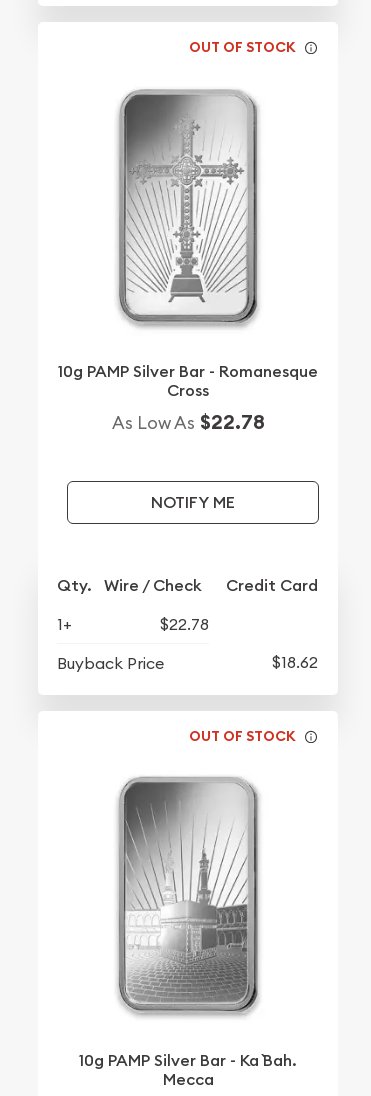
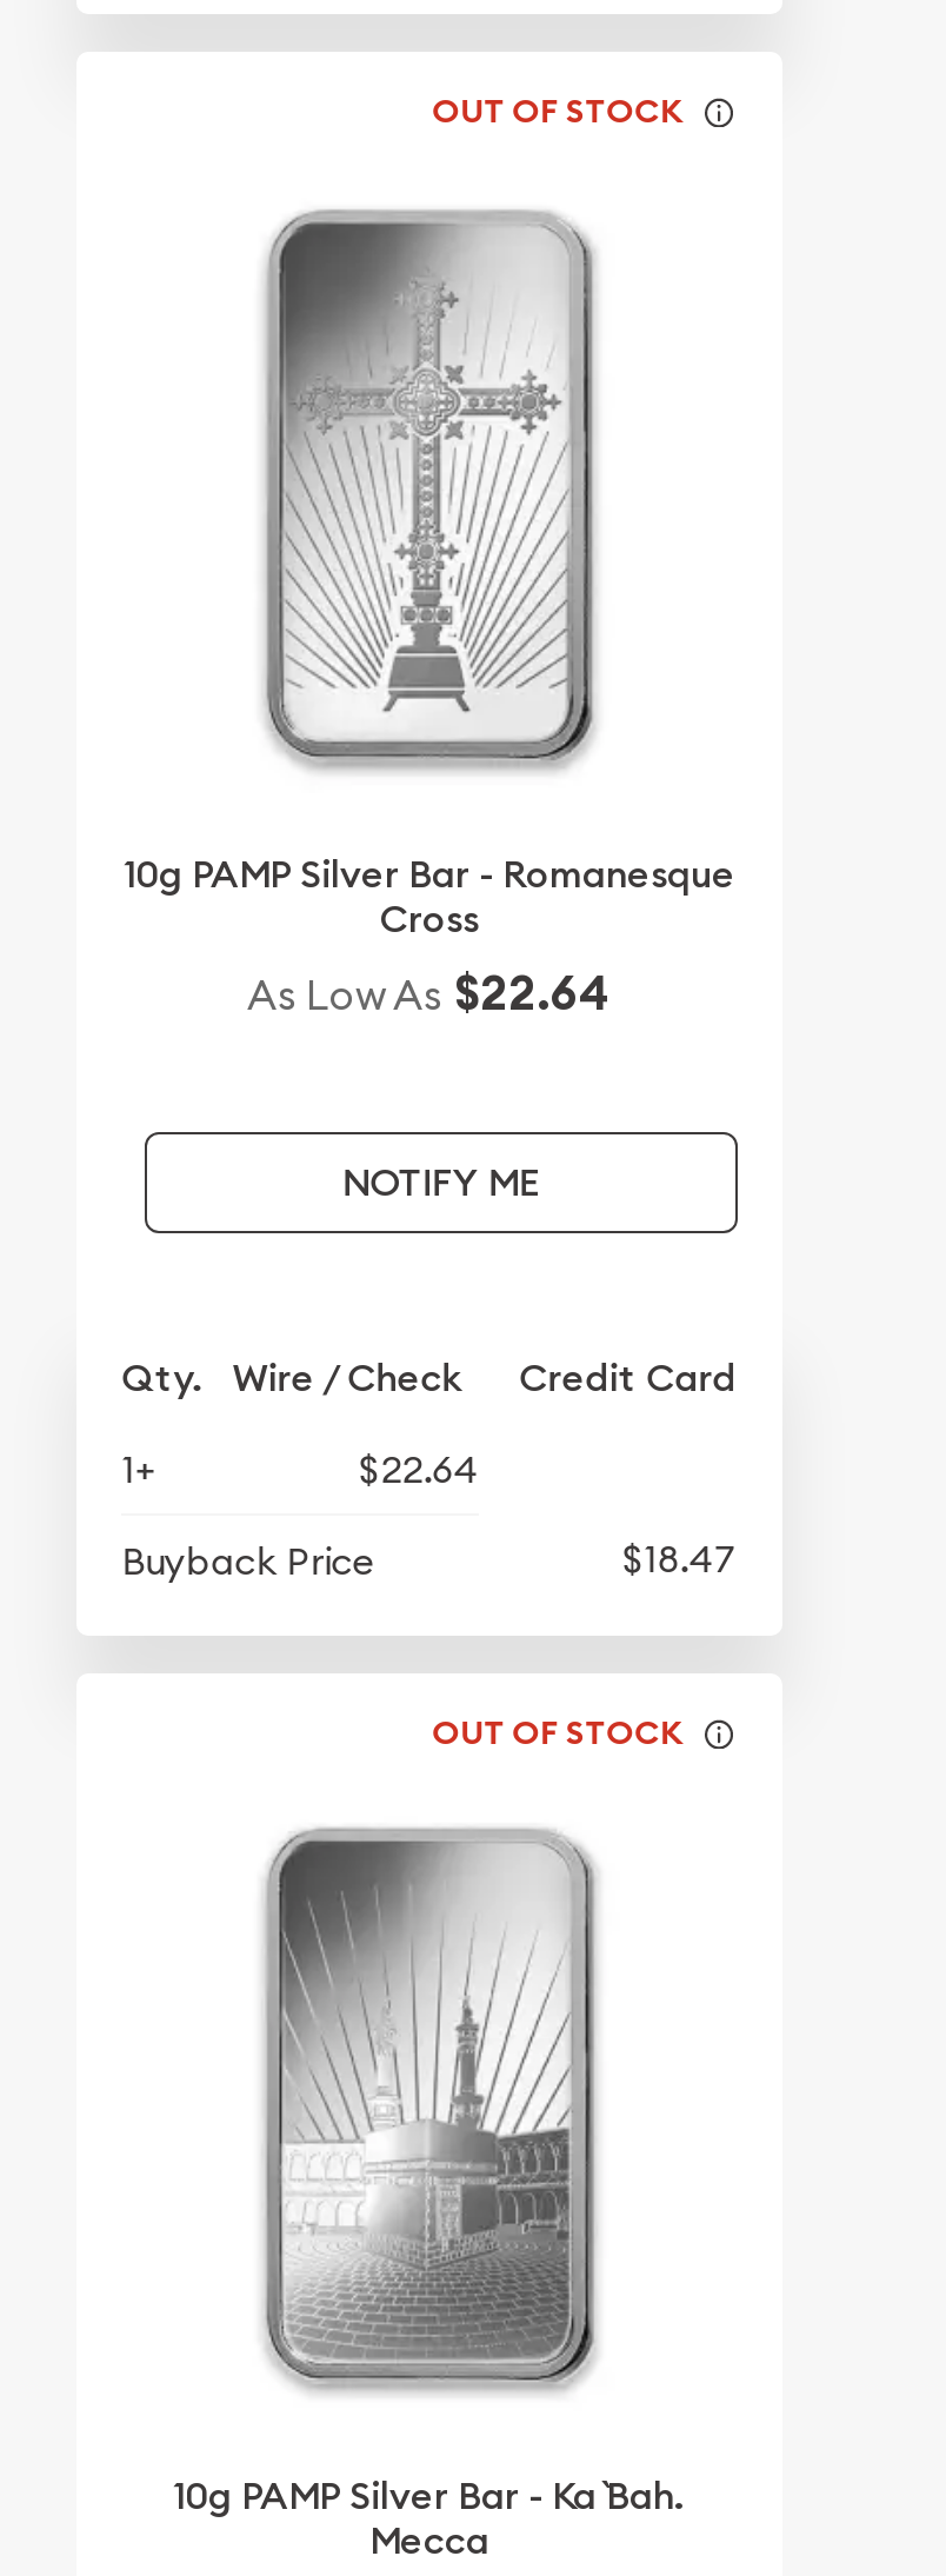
[111,409,264,435] As Low As $22.78 -> [247,964,612,1025] As Low As $22.64
[160,614,209,634] $22.78 -> [359,1446,479,1493] $22.64
[272,652,318,672] $18.62 -> [623,1535,736,1583] $18.47

